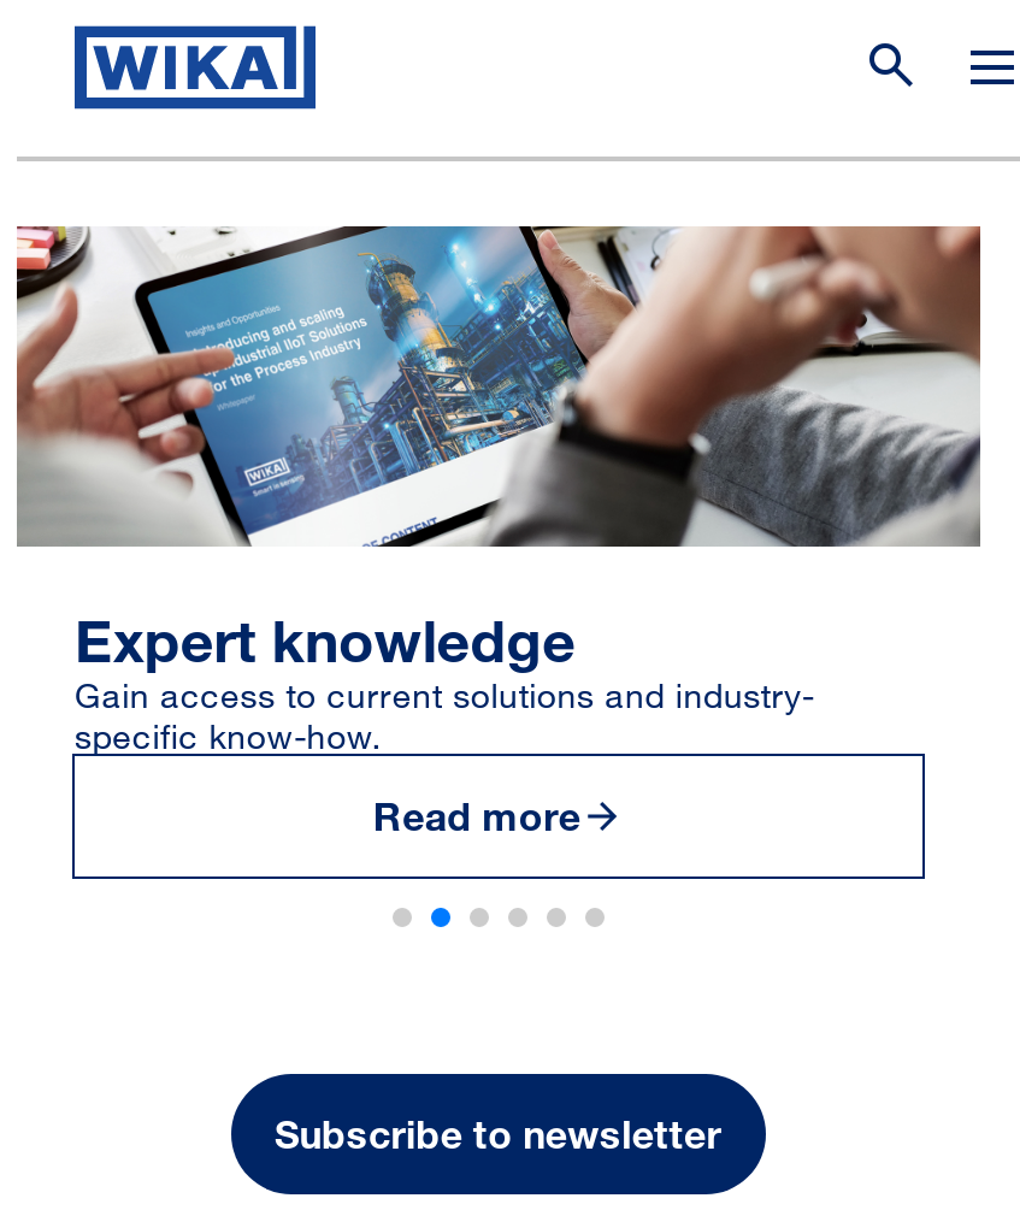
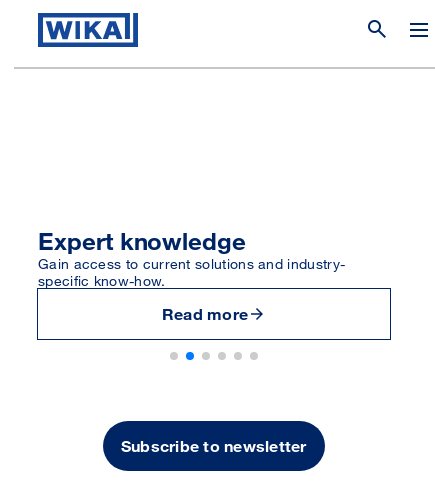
[14,224,983,549] [image] -> none

